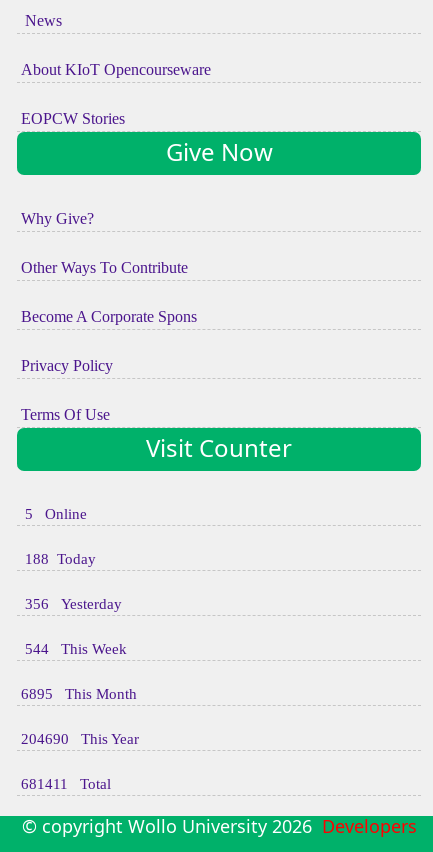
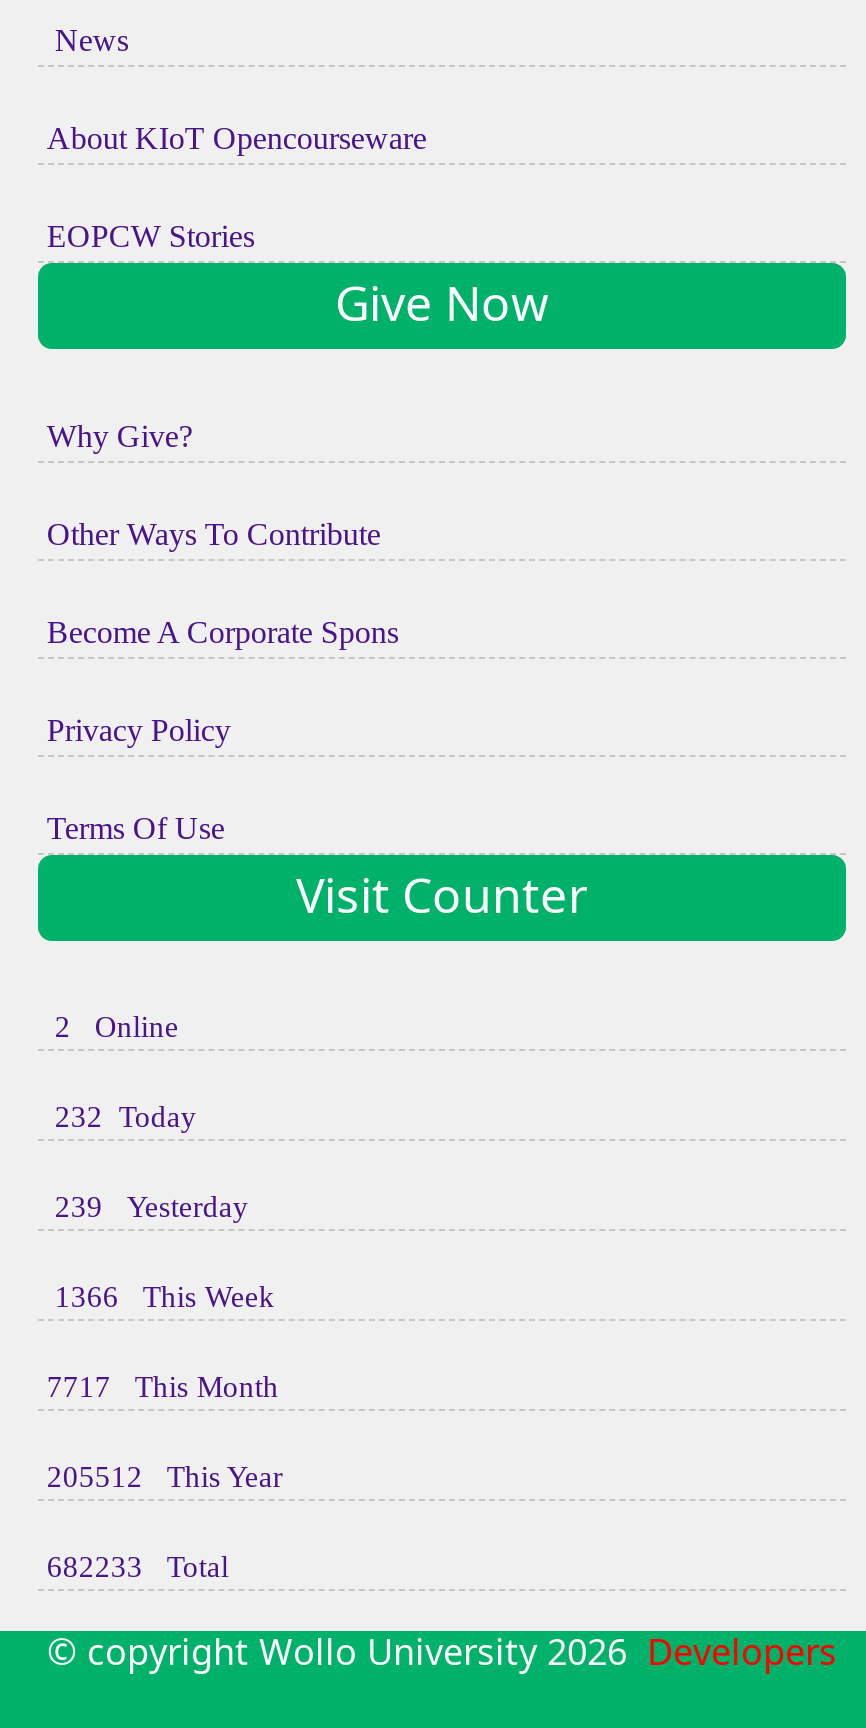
[17,506,87,522] 5 Online -> [39,1012,179,1044] 2 Online
[17,551,96,567] 188 Today -> [39,1102,197,1134] 232 Today
[17,596,122,612] 356 Yesterday -> [39,1192,249,1224] 239 Yesterday
[17,641,127,657] 544 This Week -> [39,1282,275,1314] 1366 This Week
[17,686,137,702] 6895 This Month -> [39,1372,279,1404] 7717 This Month
[17,731,139,747] 204690 This Year -> [39,1462,283,1494] 205512 This Year
[17,776,111,792] 681411 Total -> [39,1552,229,1584] 682233 Total

